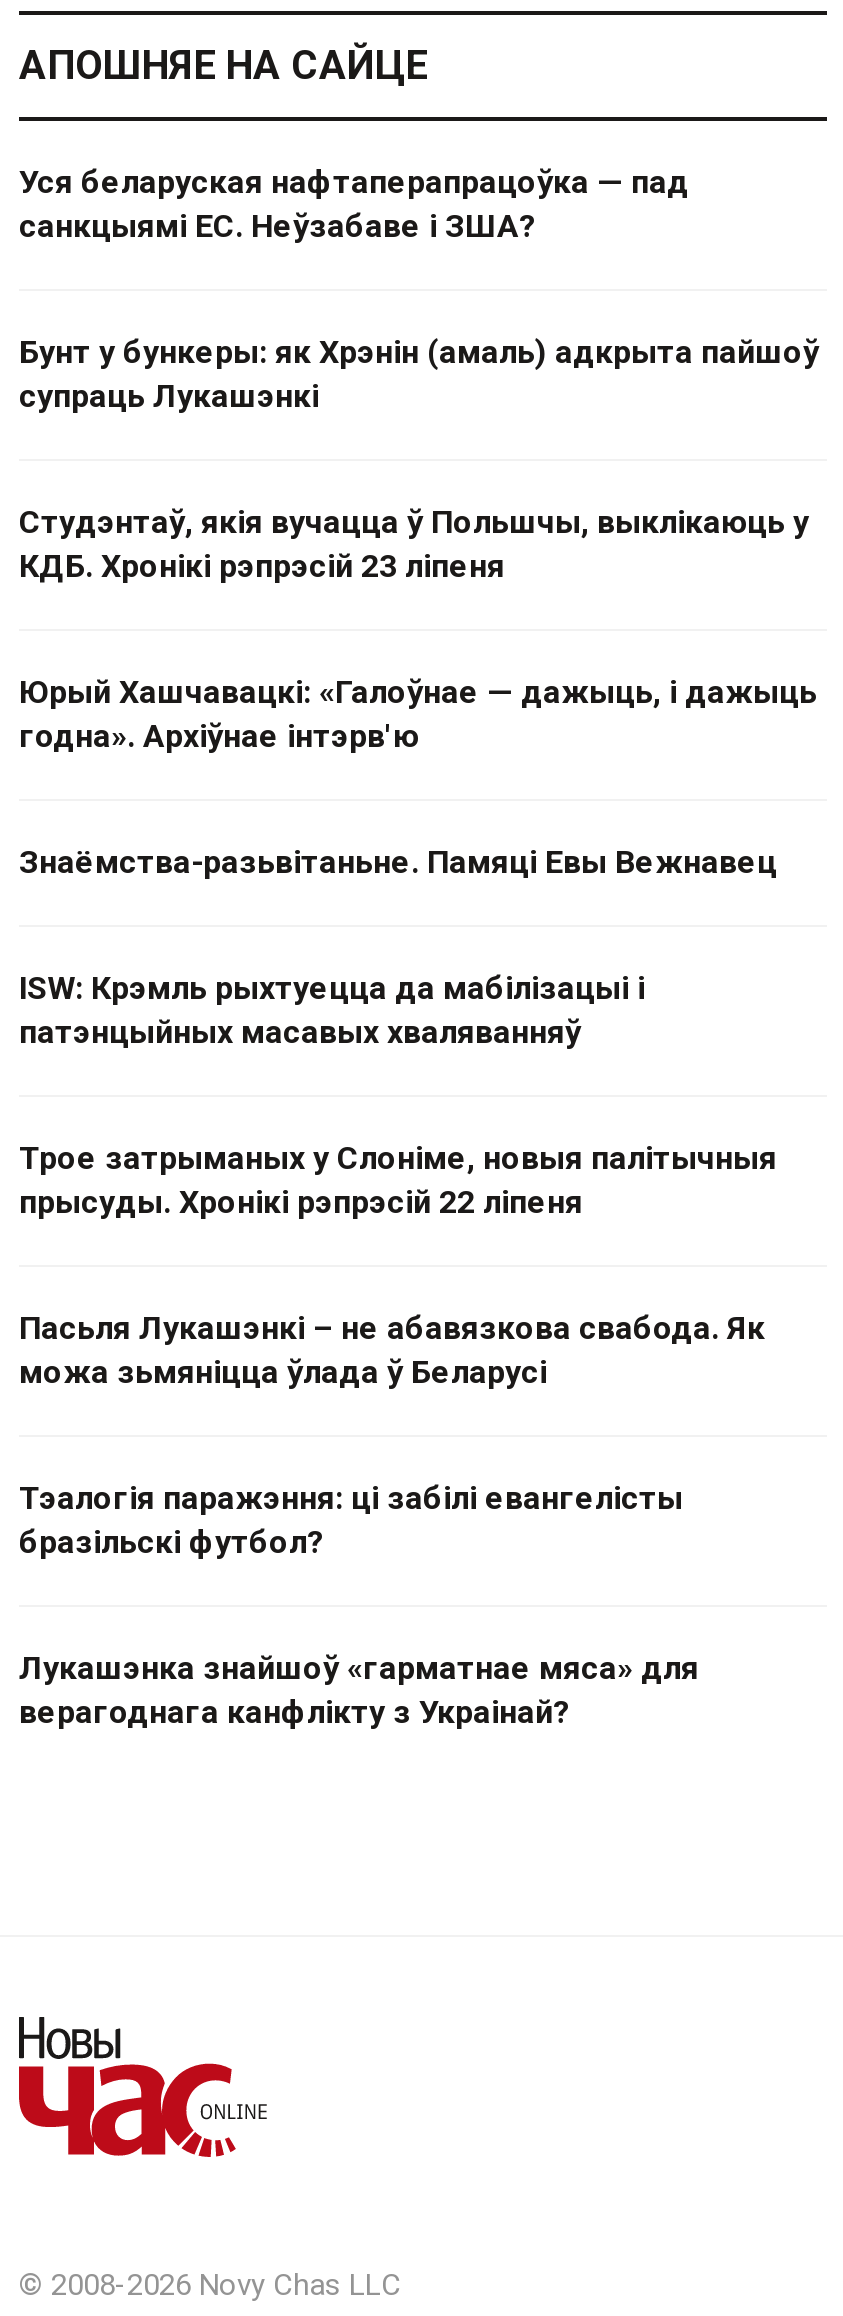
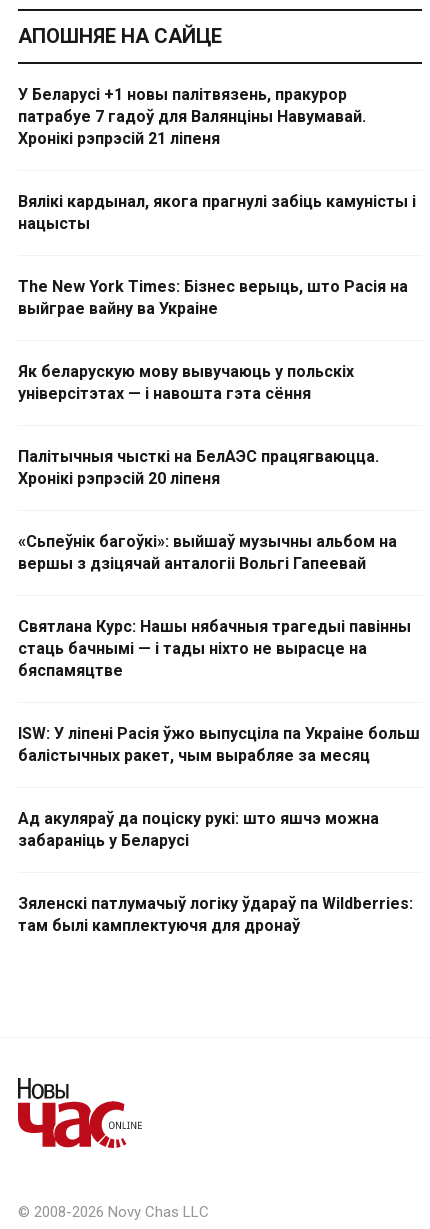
[19,162,689,244] Уся беларуская нафтаперапрацоўка — пад | санкцыямі ЕС. Неўзабаве і ЗША? -> [18,85,366,148] У Беларусі +1 новы палітвязень, пракурор | патрабуе 7 гадоў для Валянціны Навумавай. | Хронікі рэпрэсій 21 ліпеня
[19,332,819,414] Бунт у бункеры: як Хрэнін (амаль) адкрыта пайшоў | супраць Лукашэнкі -> [18,192,416,233] Вялікі кардынал, якога прагнулі забіць камуністы і | нацысты
[19,502,809,584] Студэнтаў, якія вучацца ў Польшчы, выклікаюць у | КДБ. Хронікі рэпрэсій 23 ліпеня -> [18,277,408,318] The New York Times: Бізнес верыць, што Расія на | выйграе вайну ва Украіне
[19,672,817,754] Юрый Хашчавацкі: «Галоўнае — дажыць, і дажыць | годна». Архіўнае інтэрв'ю -> [18,362,354,403] Як беларускую мову вывучаюць у польскіх | універсітэтах — і навошта гэта сёння
[19,842,777,880] Знаёмства-разьвітаньне. Памяці Евы Вежнавец -> [18,447,379,488] Палітычныя чысткі на БелАЭС працягваюцца. | Хронікі рэпрэсій 20 ліпеня
[19,968,645,1050] ISW: Крэмль рыхтуецца да мабілізацыі і | патэнцыйных масавых хваляванняў -> [18,532,397,573] «Сьпеўнік багоўкі»: выйшаў музычны альбом на | вершы з дзіцячай анталогіі Вольгі Гапеевай
[19,1138,777,1220] Трое затрыманых у Слоніме, новыя палітычныя | прысуды. Хронікі рэпрэсій 22 ліпеня -> [18,617,411,680] Святлана Курс: Нашы нябачныя трагедыі павінны | стаць бачнымі — і тады ніхто не вырасце на | бяспамяцтве
[19,1308,765,1390] Пасьля Лукашэнкі – не абавязкова свабода. Як | можа зьмяніцца ўлада ў Беларусі -> [18,724,420,765] ISW: У ліпені Расія ўжо выпусціла па Украіне больш | балістычных ракет, чым вырабляе за месяц
[19,1478,683,1560] Тэалогія паражэння: ці забілі евангелісты | бразільскі футбол? -> [18,809,379,850] Ад акуляраў да поціску рукі: што яшчэ можна | забараніць у Беларусі
[19,1648,699,1730] Лукашэнка знайшоў «гарматнае мяса» для | верагоднага канфлікту з Украінай? -> [18,894,413,935] Зяленскі патлумачыў логіку ўдараў па Wildberries: | там былі камплектуючя для дронаў

